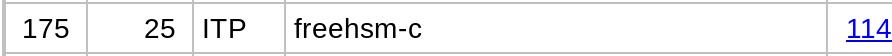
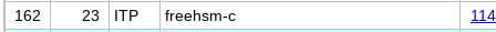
[14,12,78,44] 175 -> [10,7,45,24] 162
[136,12,246,44] 25 ITP -> [77,7,138,24] 23 ITP

